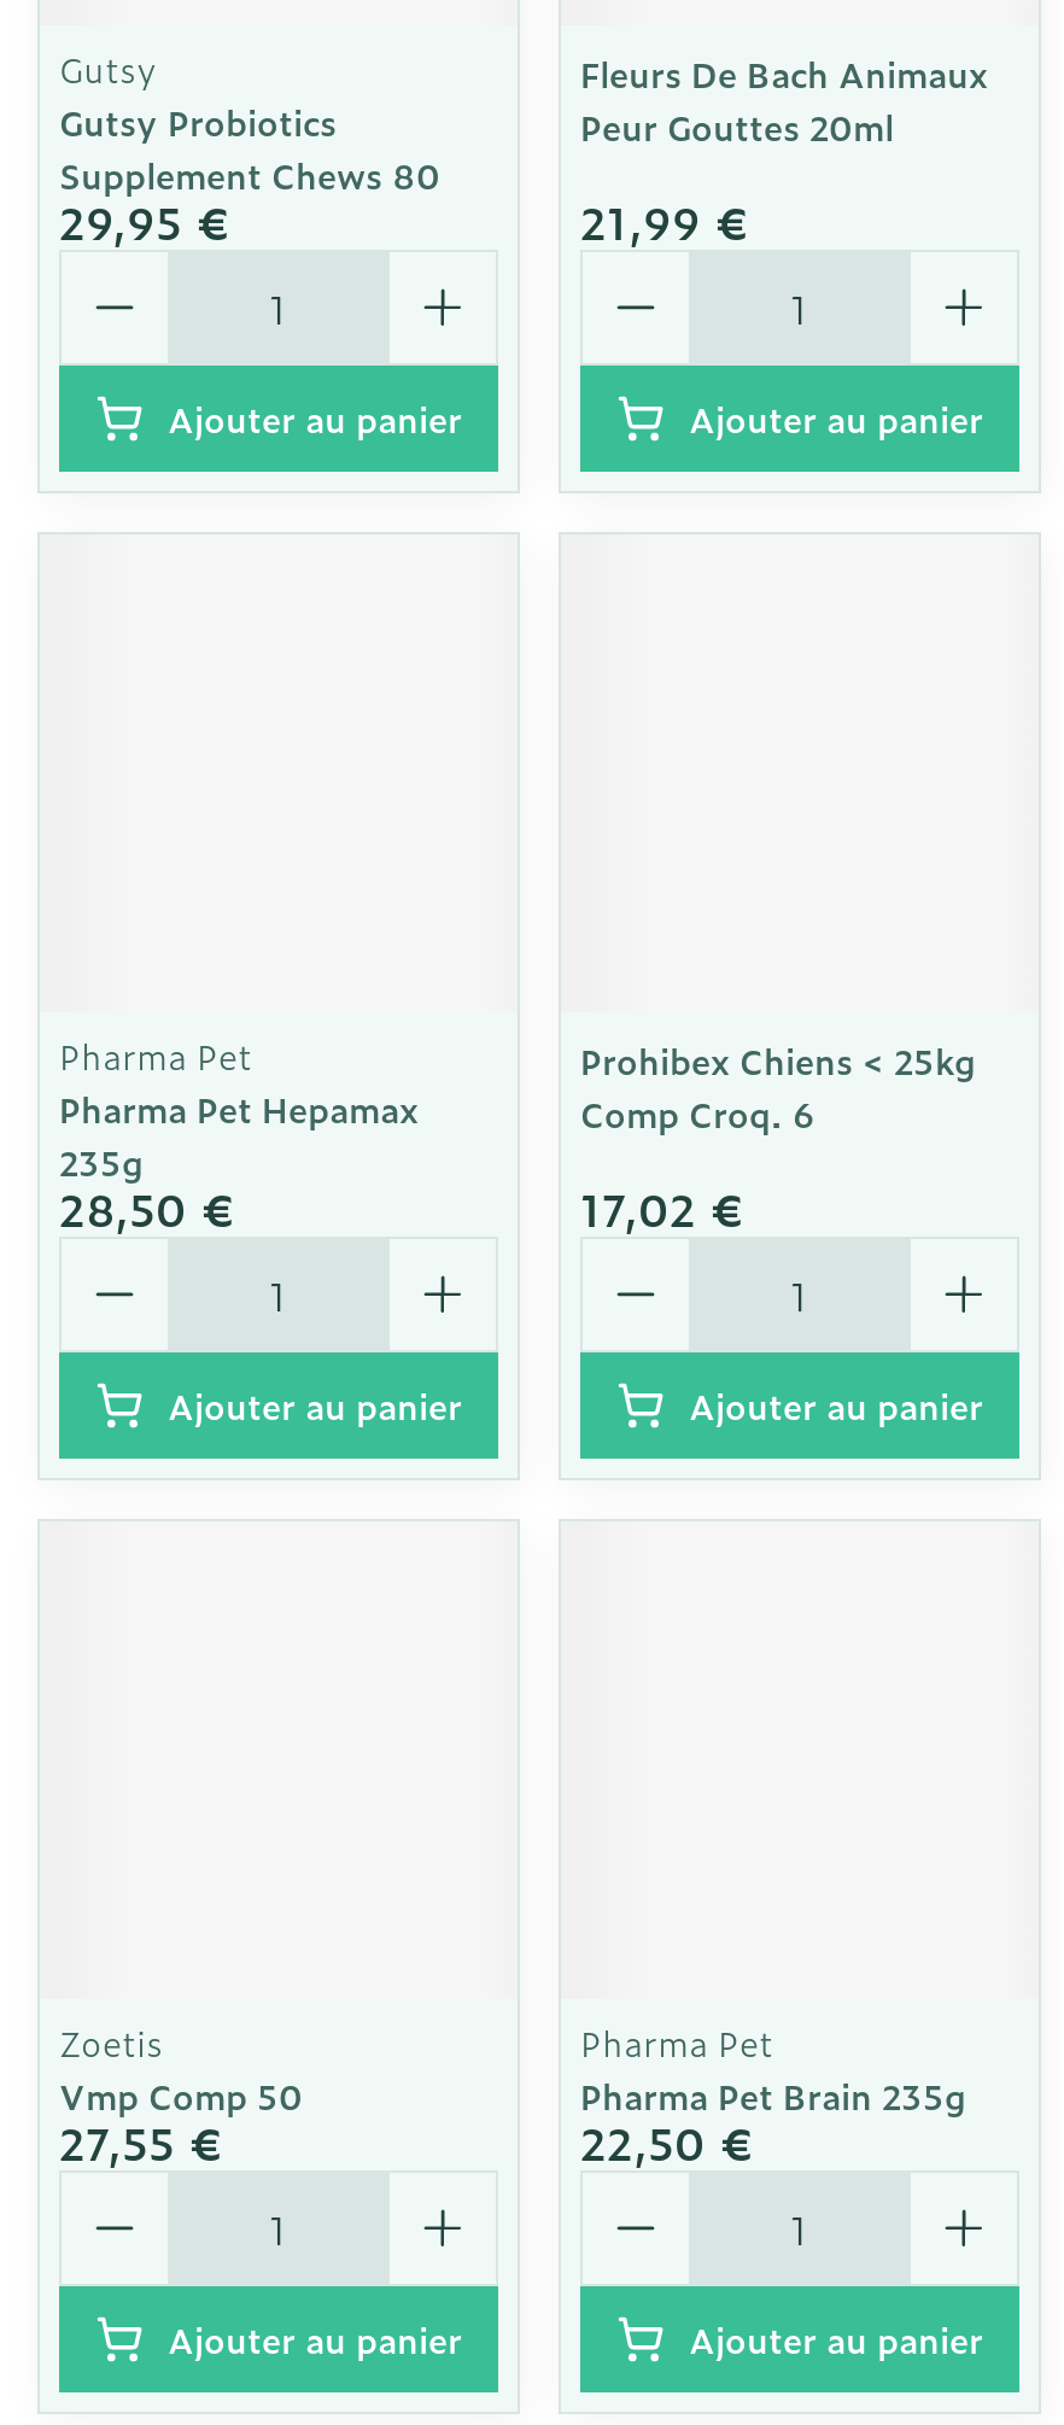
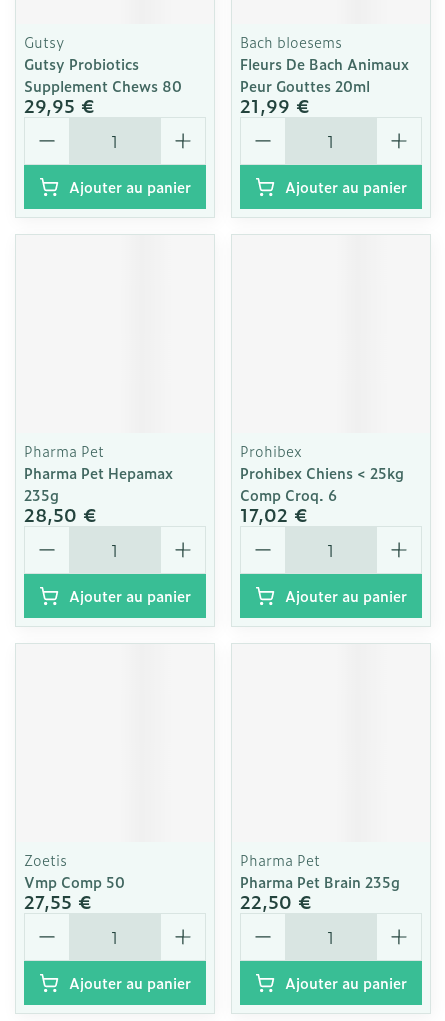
moved [580,47,988,151] -> [240,53,409,96]: Fleurs De Bach Animaux | Peur Gouttes 20ml
none -> [240,31,342,52] Bach bloesems
moved [580,1034,976,1138] -> [240,462,404,505]: Prohibex Chiens < 25kg | Comp Croq. 6
none -> [240,440,302,461] Prohibex

